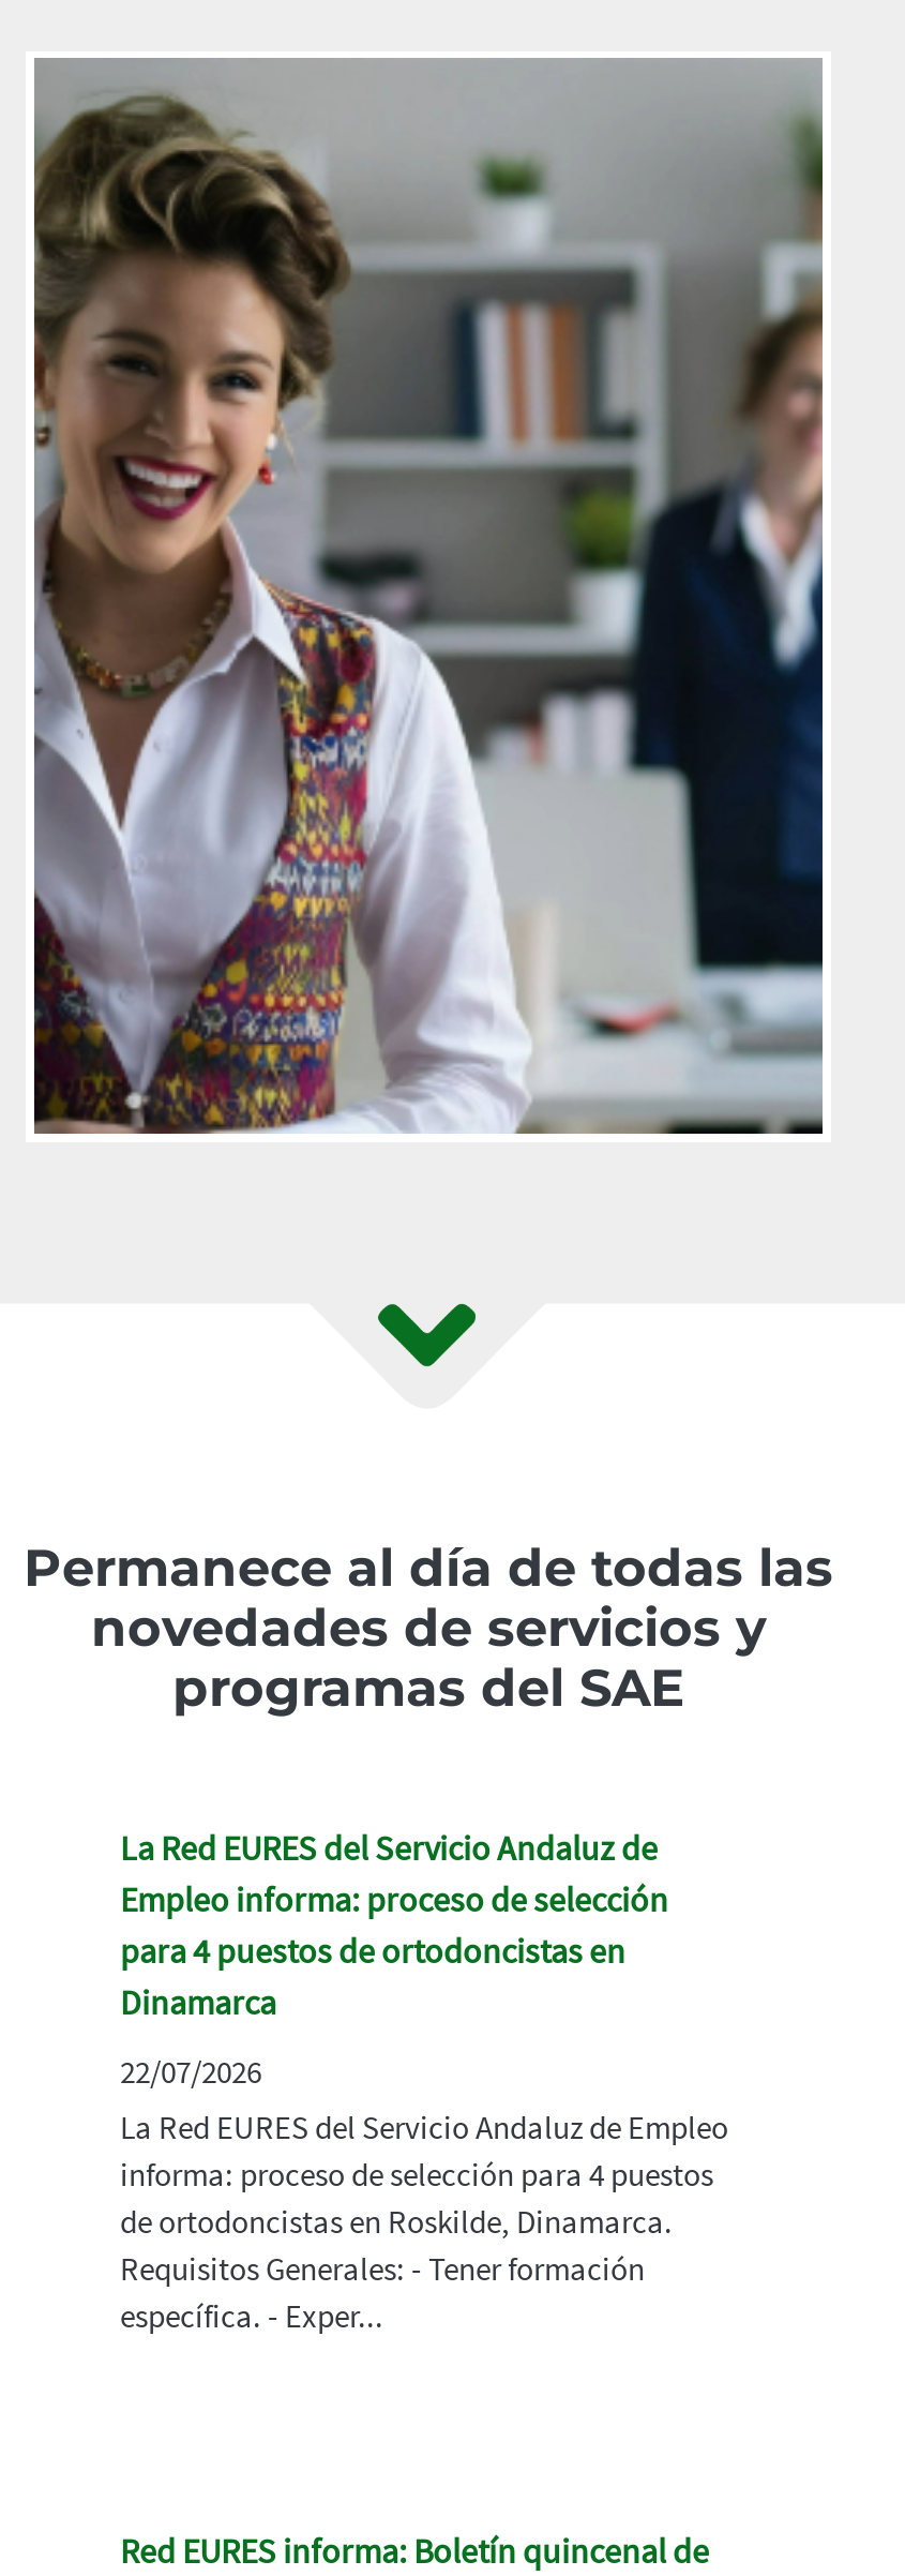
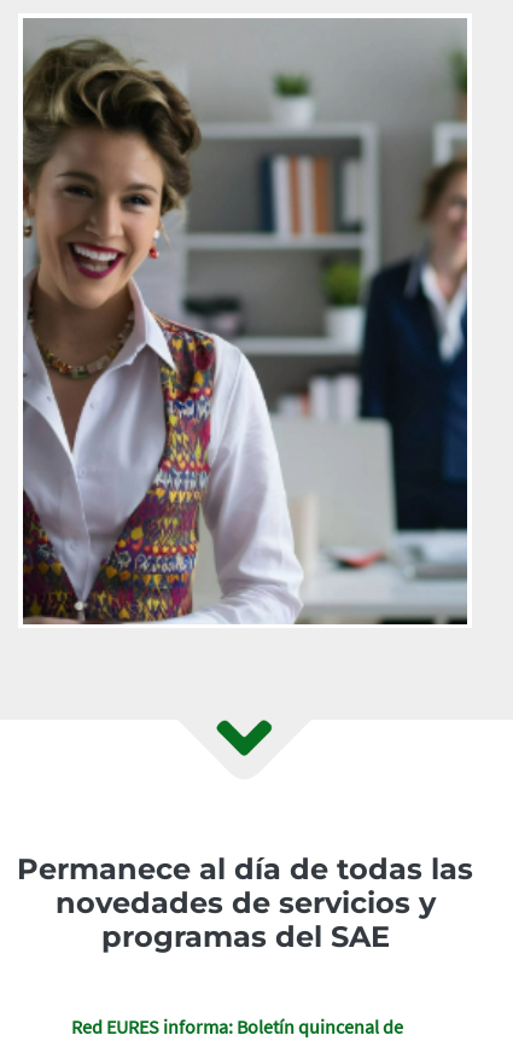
[120,1826,728,2336] La Red EURES del Servicio Andaluz de | Empleo informa: proceso de selección | para 4 puestos de ortodoncistas en | Dinamarca | 22/07/2026 | La Red EURES del Servicio Andaluz de Empleo | informa: proceso de selección para 4 puestos | de ortodoncistas en Roskilde, Dinamarca. | Requisitos Generales: - Tener formación | específica. - Exper... -> none

